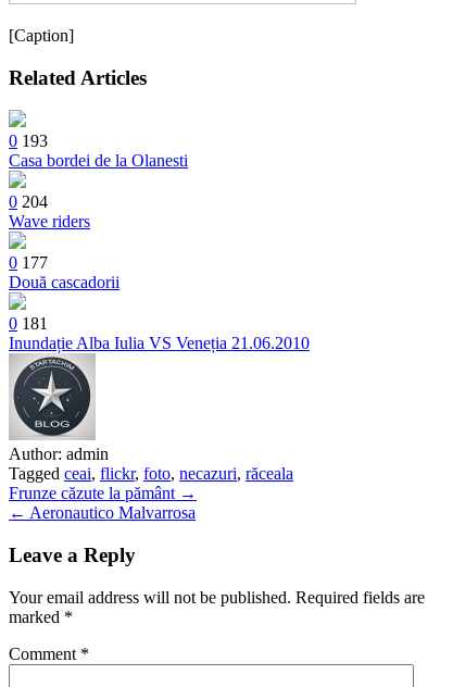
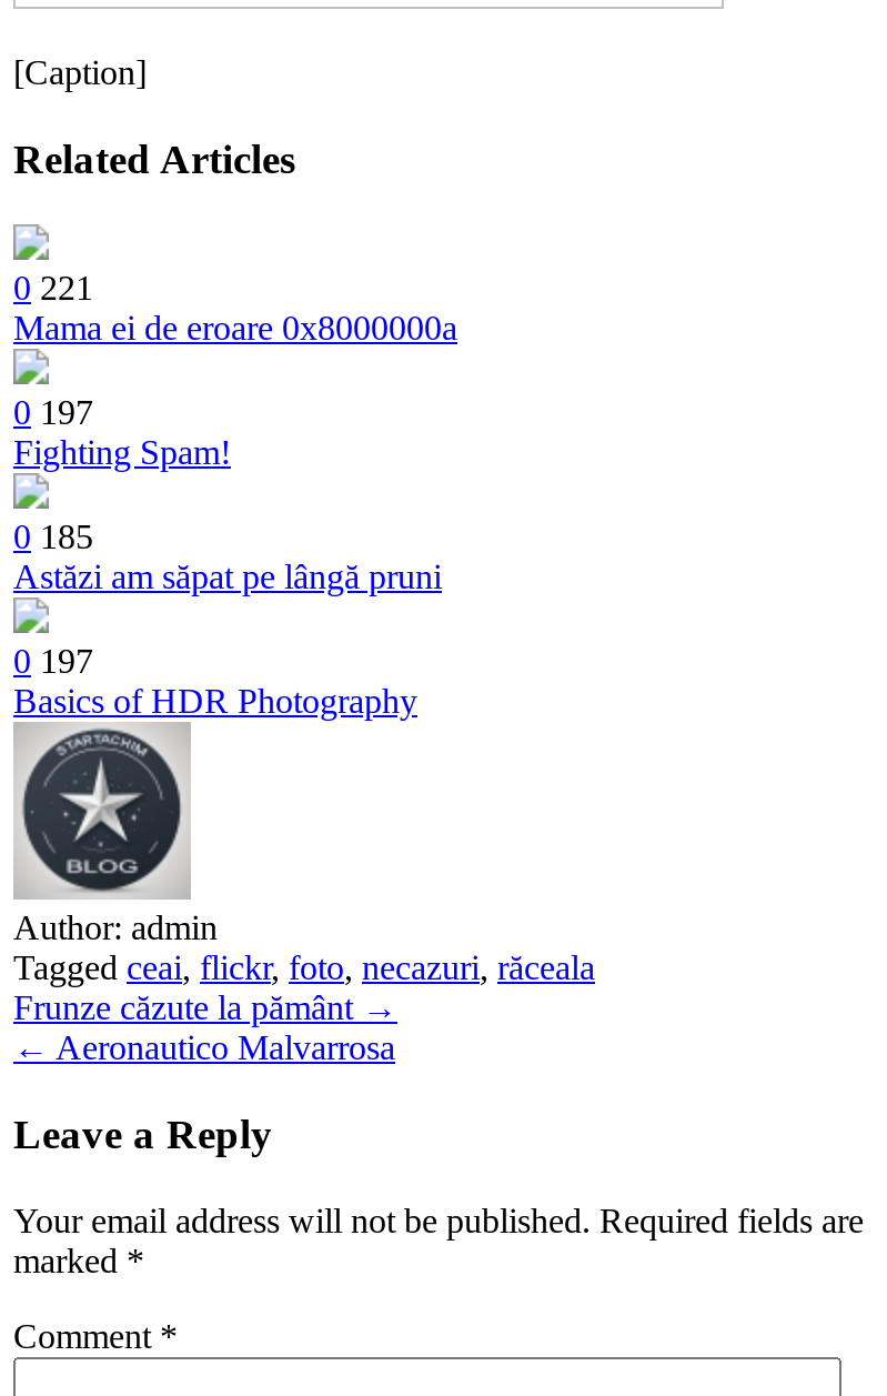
[9,132,188,170] 0 193 | Casa bordei de la Olanesti -> [13,269,457,347] 0 221 | Mama ei de eroare 0x8000000a
[9,193,90,231] 0 204 | Wave riders -> [13,394,231,471] 0 197 | Fighting Spam!
[9,253,119,292] 0 177 | Două cascadorii -> [13,518,442,596] 0 185 | Astăzi am săpat pe lângă pruni
[9,314,310,352] 0 181 | Inundație Alba Iulia VS Veneția 21.06.2010 -> [13,642,417,720] 0 197 | Basics of HDR Photography

